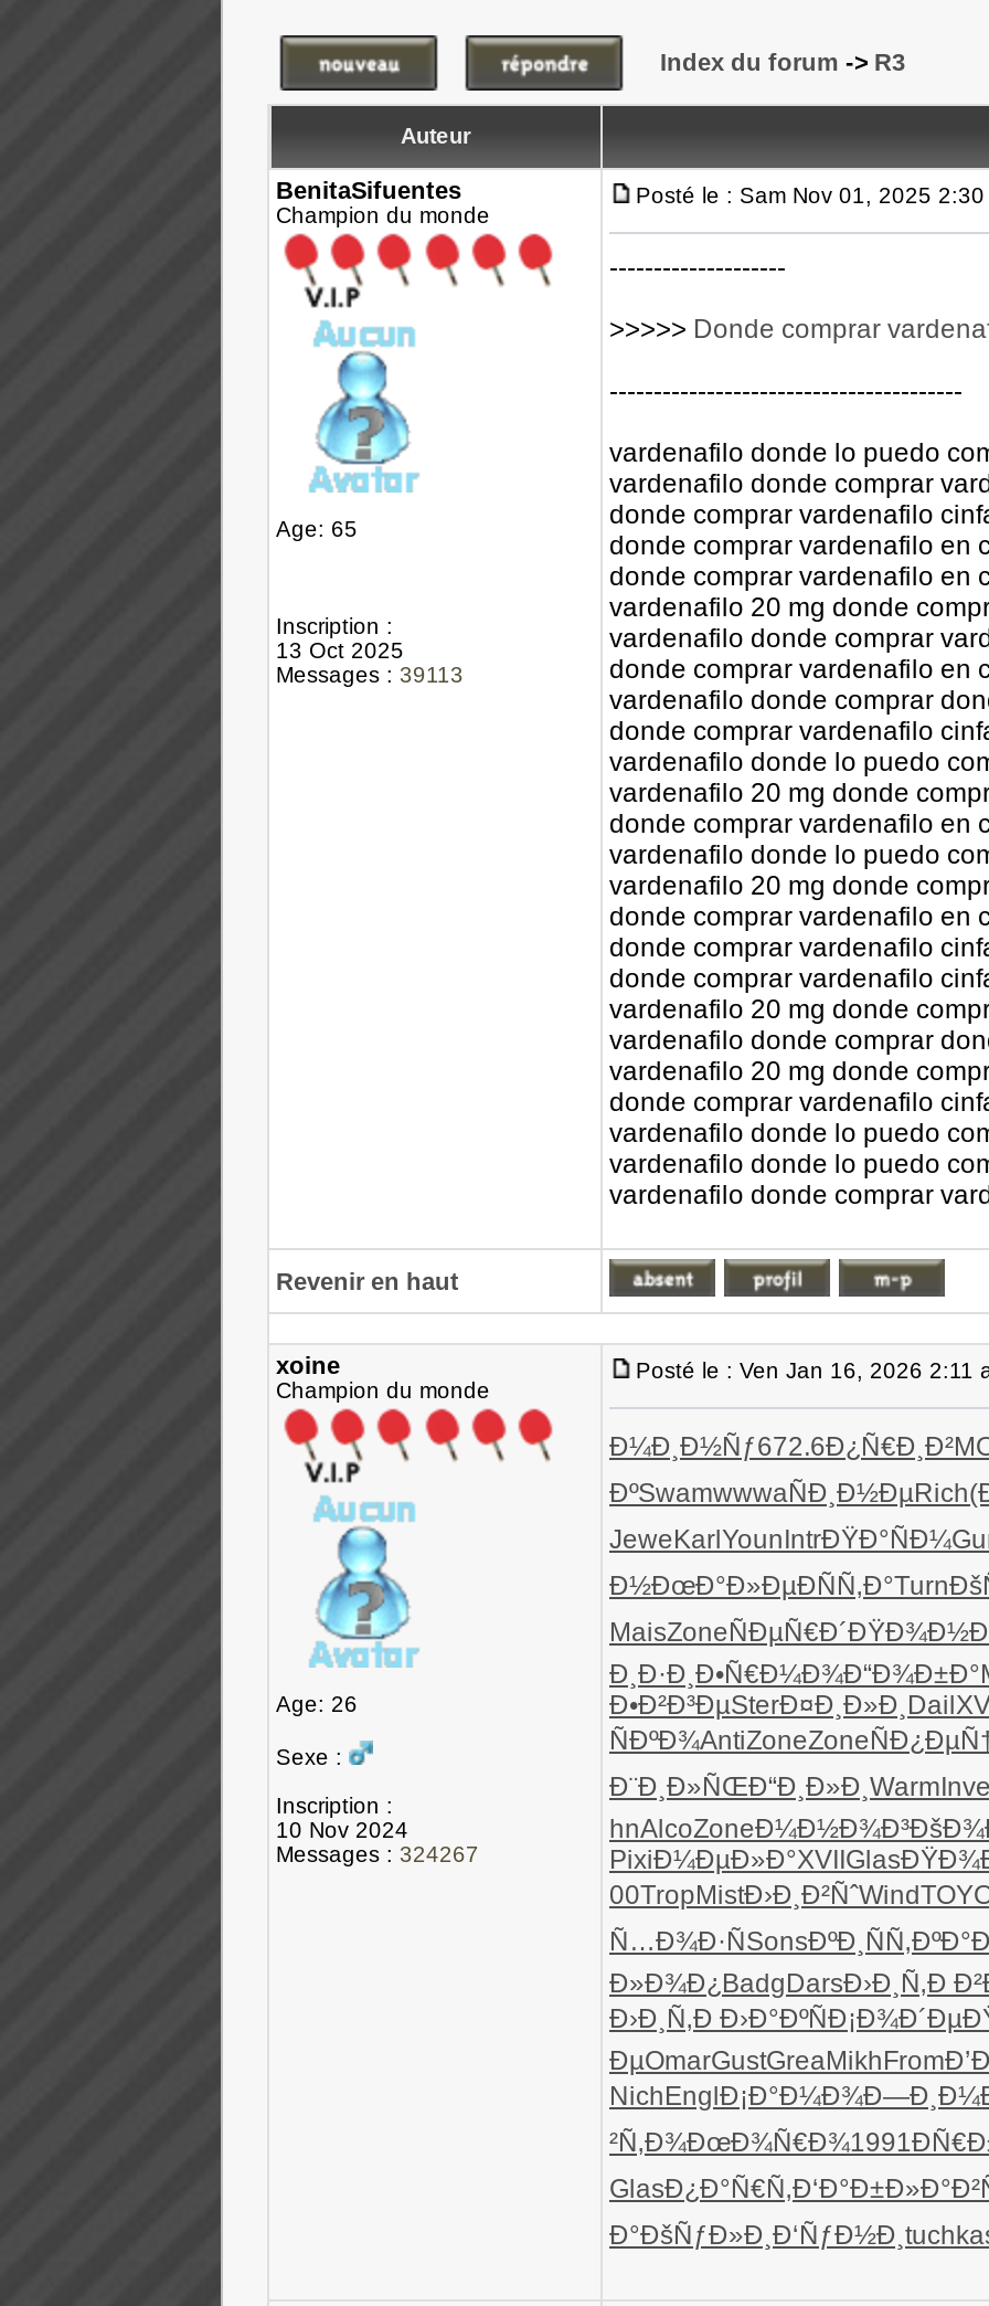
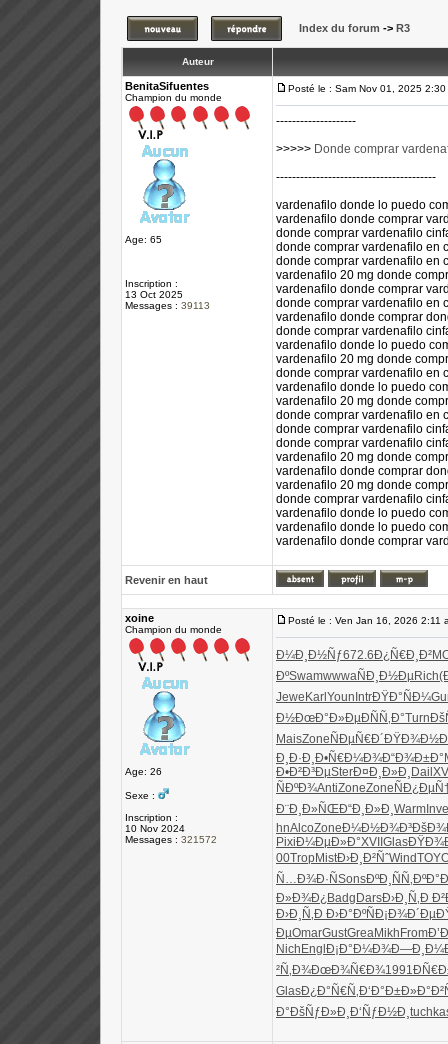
[276,1842,479,1866] Messages : 324267 -> [125,834,217,845] Messages : 321572

